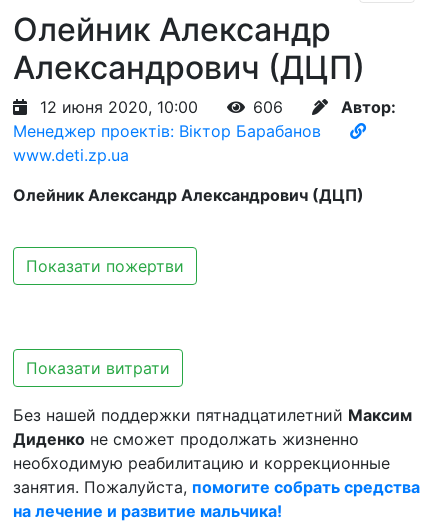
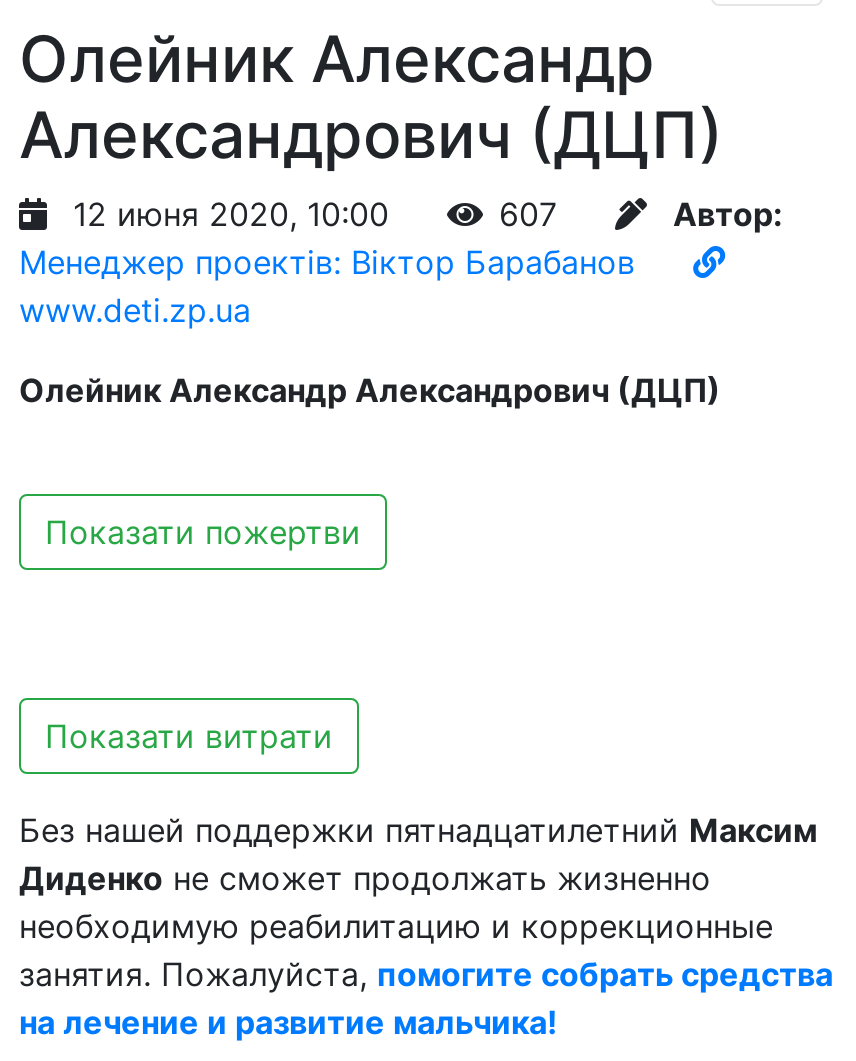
[253,97,288,117] 606 -> [499,194,567,234] 607

